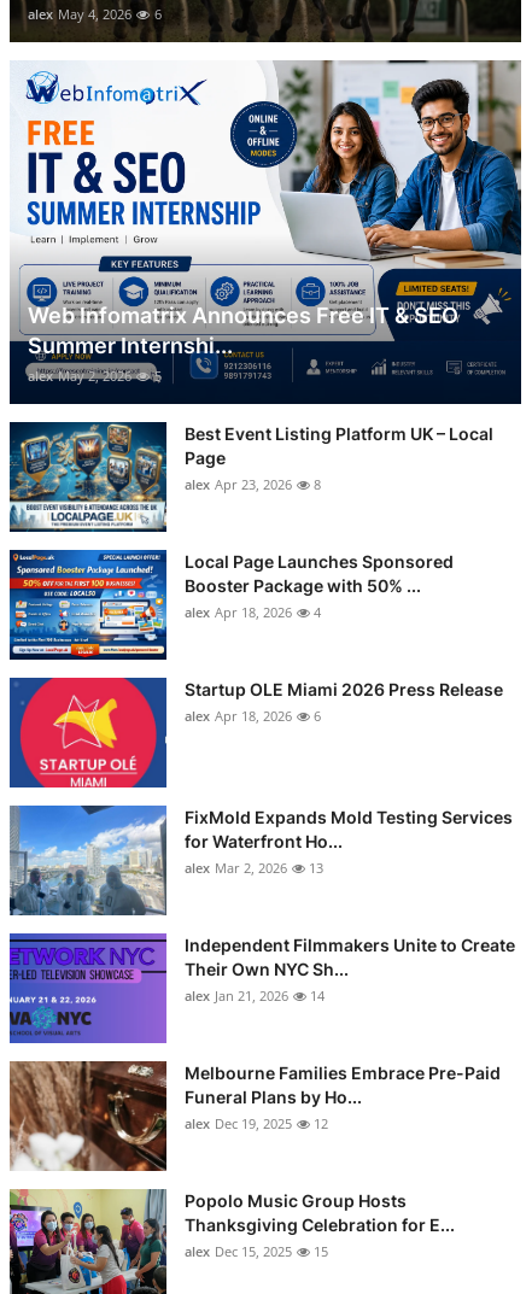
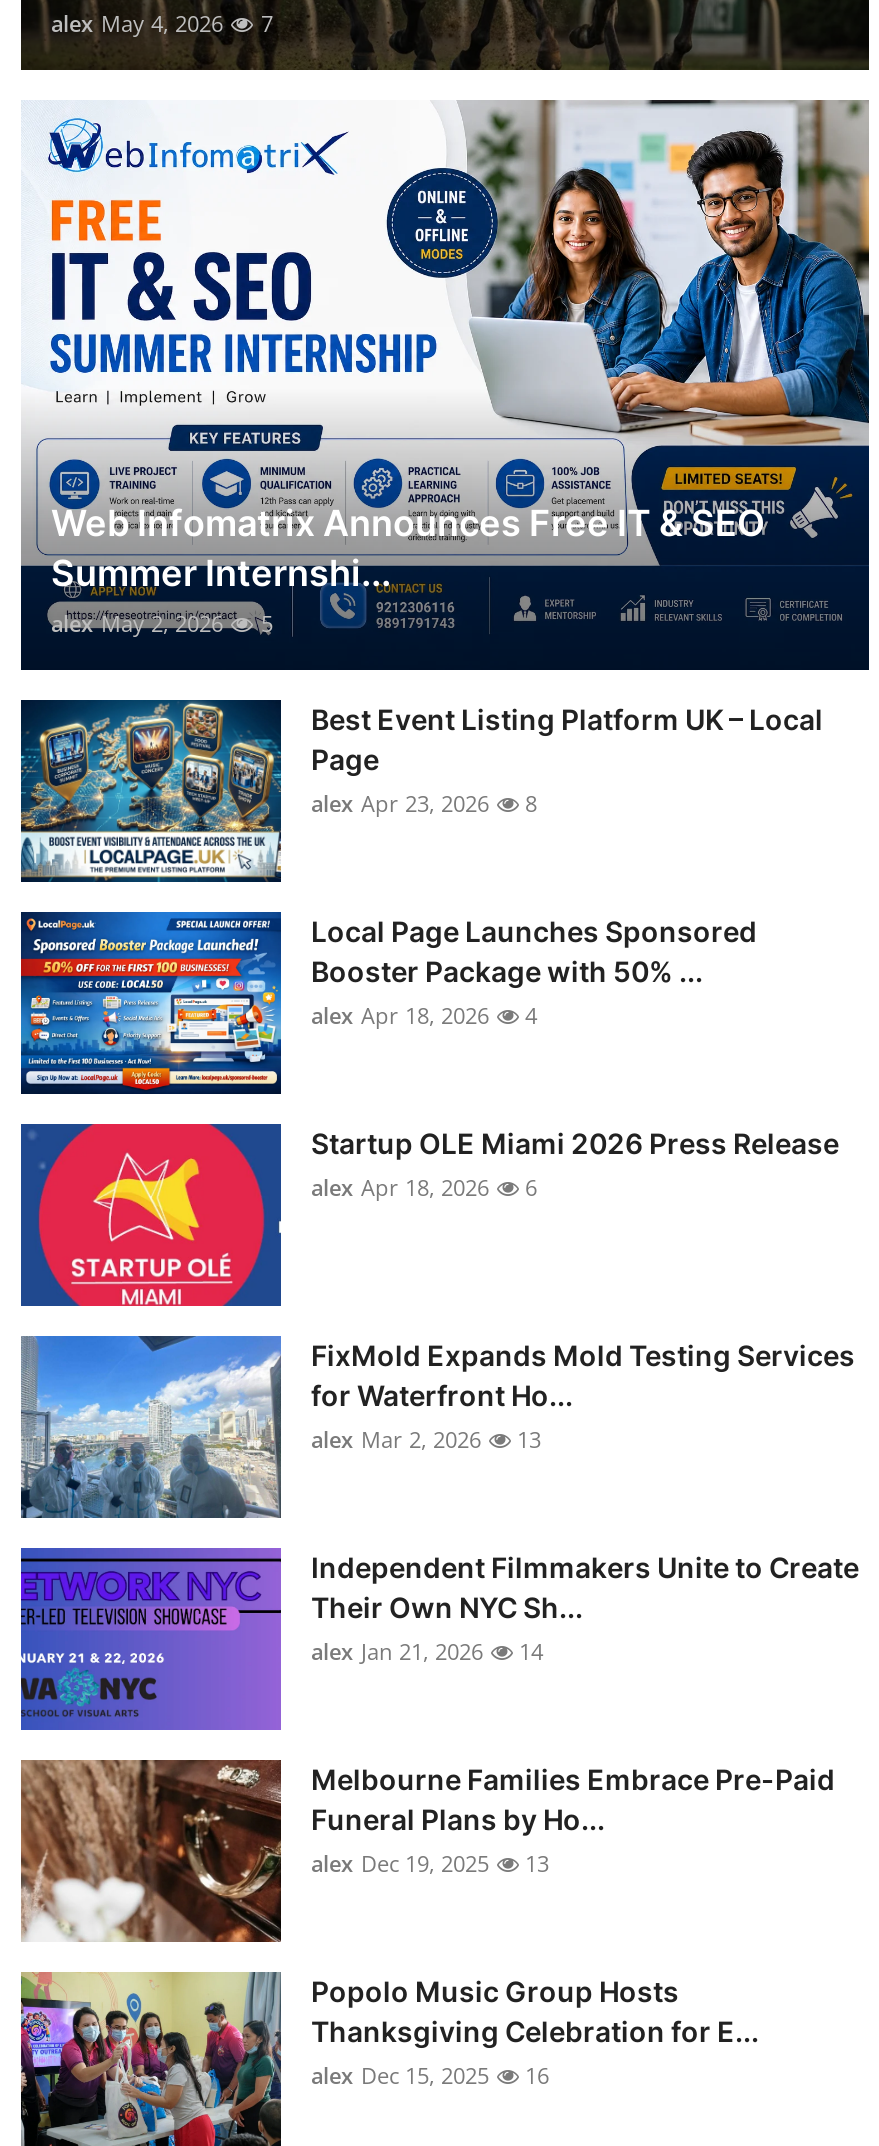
[28,5,162,23] alex May 4, 2026 6 -> [51,8,273,38] alex May 4, 2026 7
[185,1114,328,1132] alex Dec 19, 2025 12 -> [311,1848,549,1878] alex Dec 19, 2025 13
[185,1242,328,1260] alex Dec 15, 2025 15 -> [311,2060,549,2090] alex Dec 15, 2025 16

